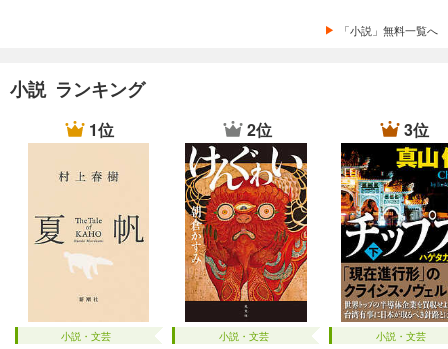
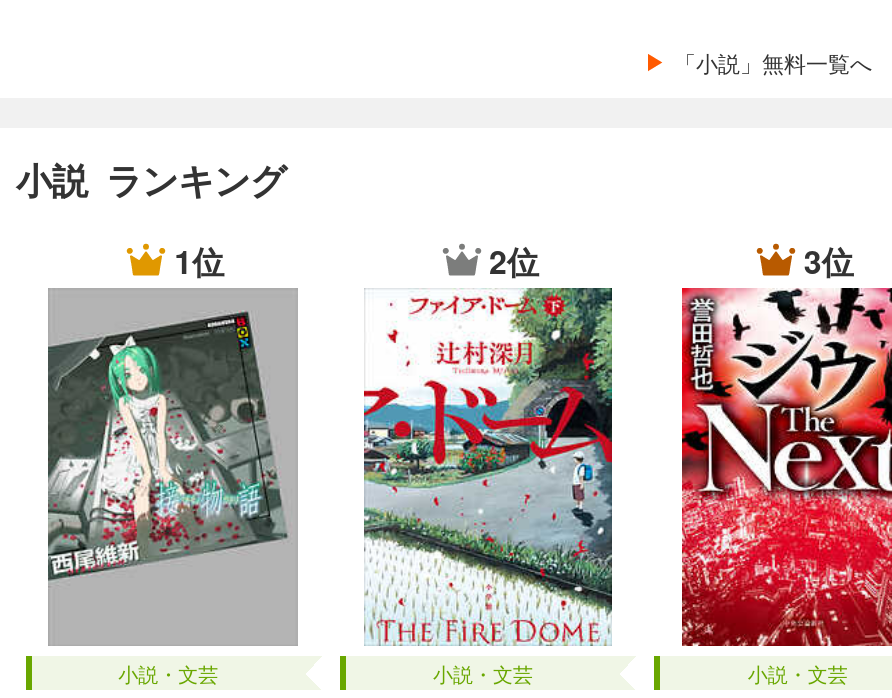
[26,144,150,321] [image] -> [46,288,298,646] [image]
[184,142,308,323] [image] -> [362,286,614,646] [image]
[340,142,445,323] [image] -> [678,286,886,648] [image]

